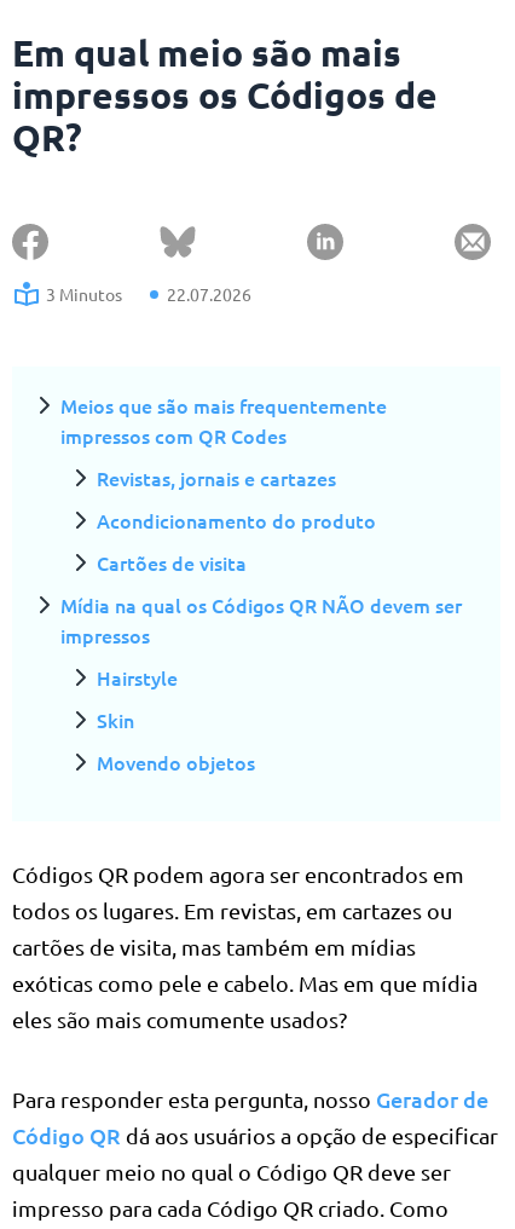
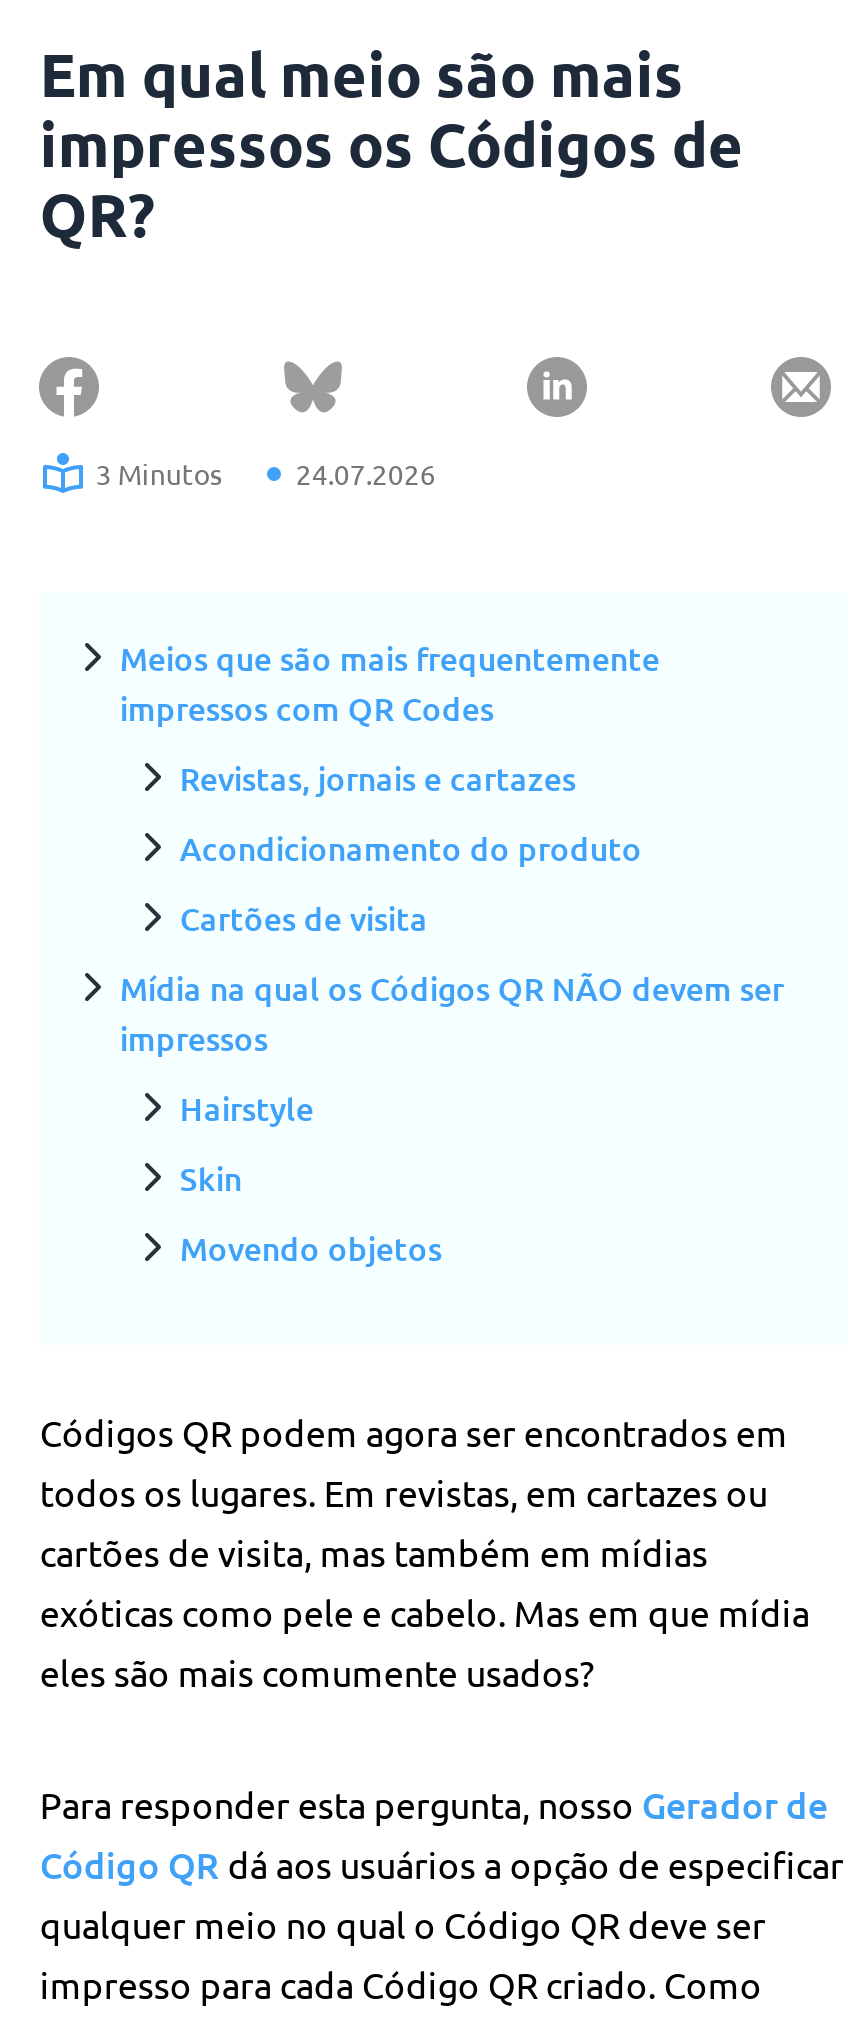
[167,283,252,305] 22.07.2026 -> [296,455,436,491] 24.07.2026

